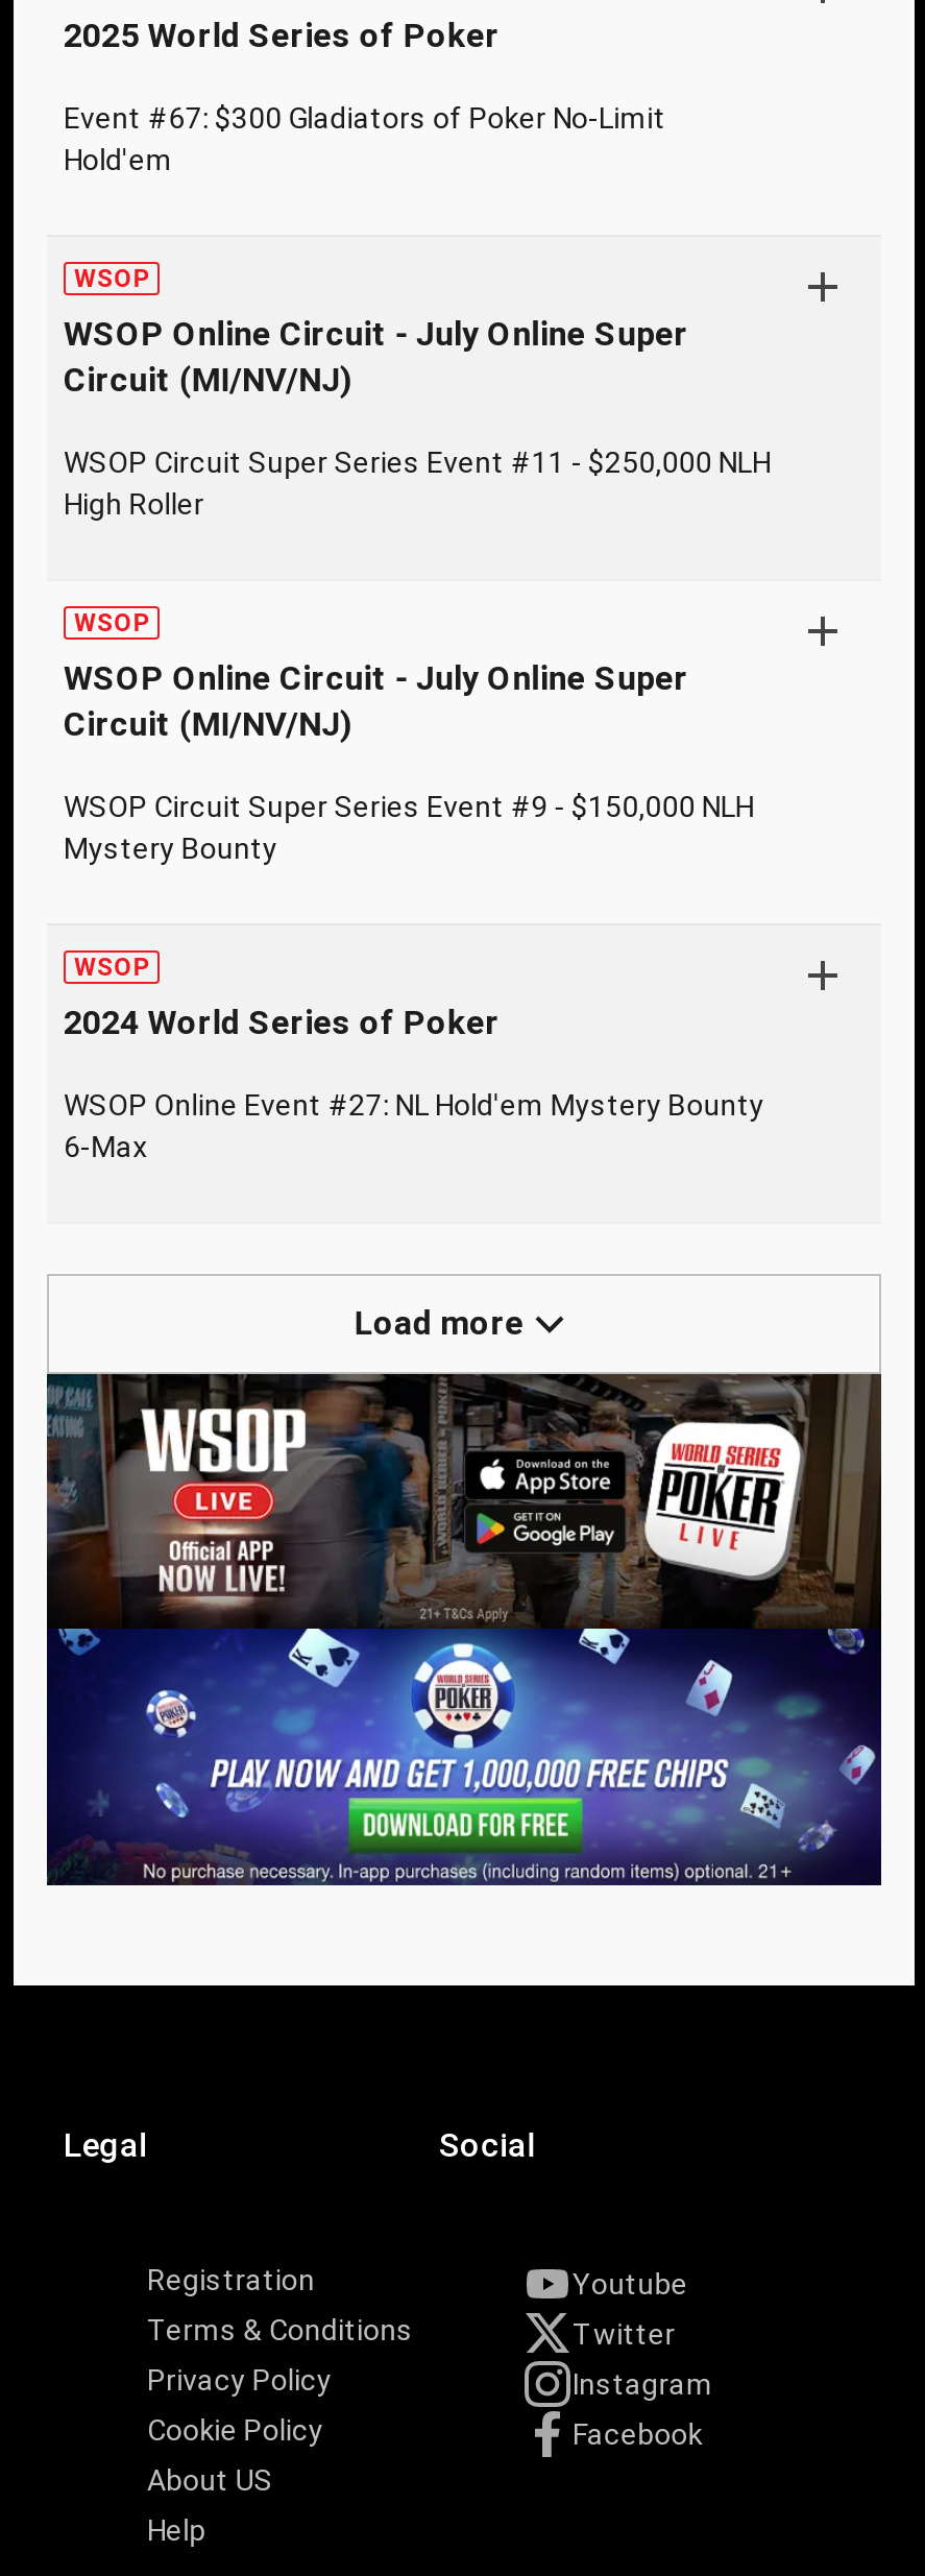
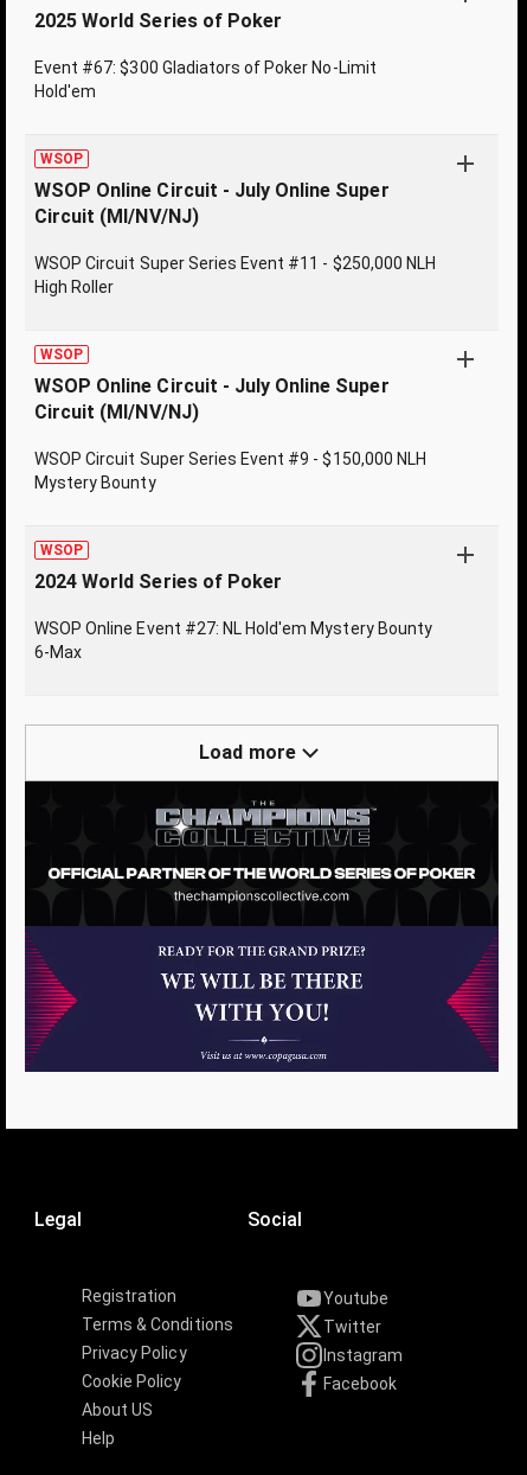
[45,1374,881,1885] [image] -> [24,781,499,1071] [image]

